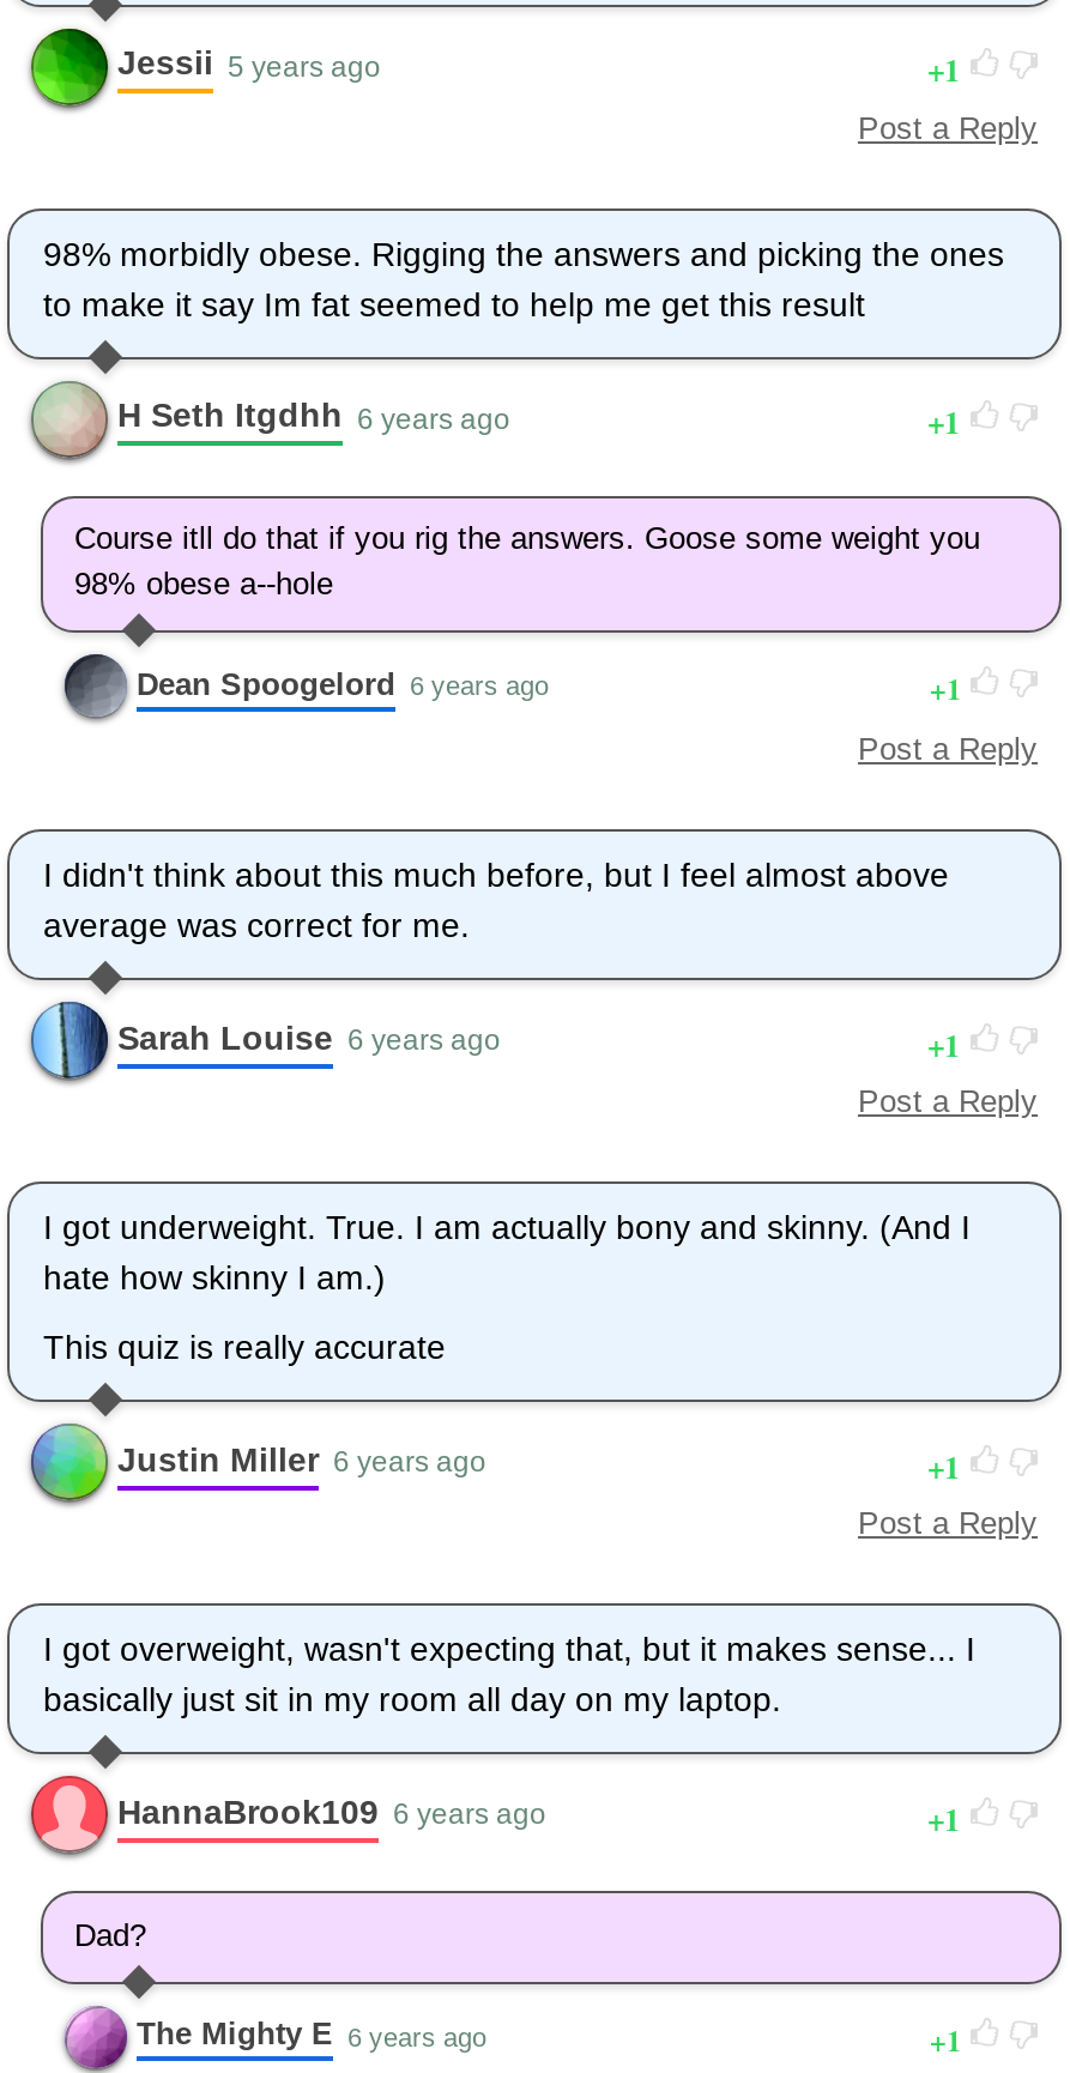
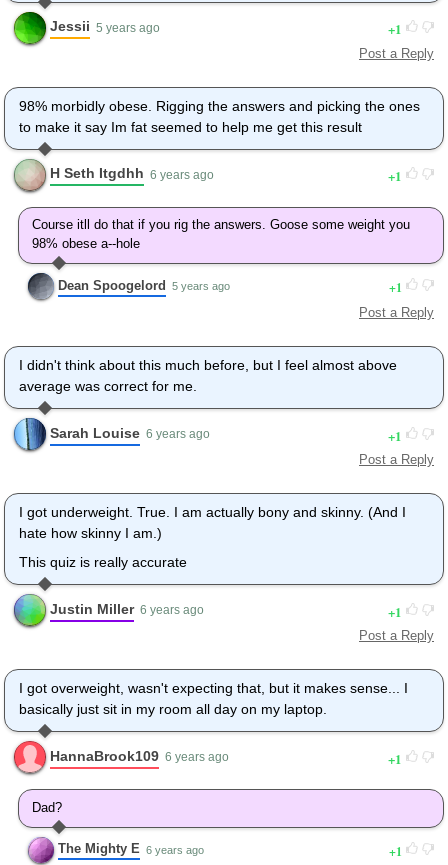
[137,666,549,702] Dean Spoogelord 6 years ago -> [58,278,230,293] Dean Spoogelord 5 years ago

